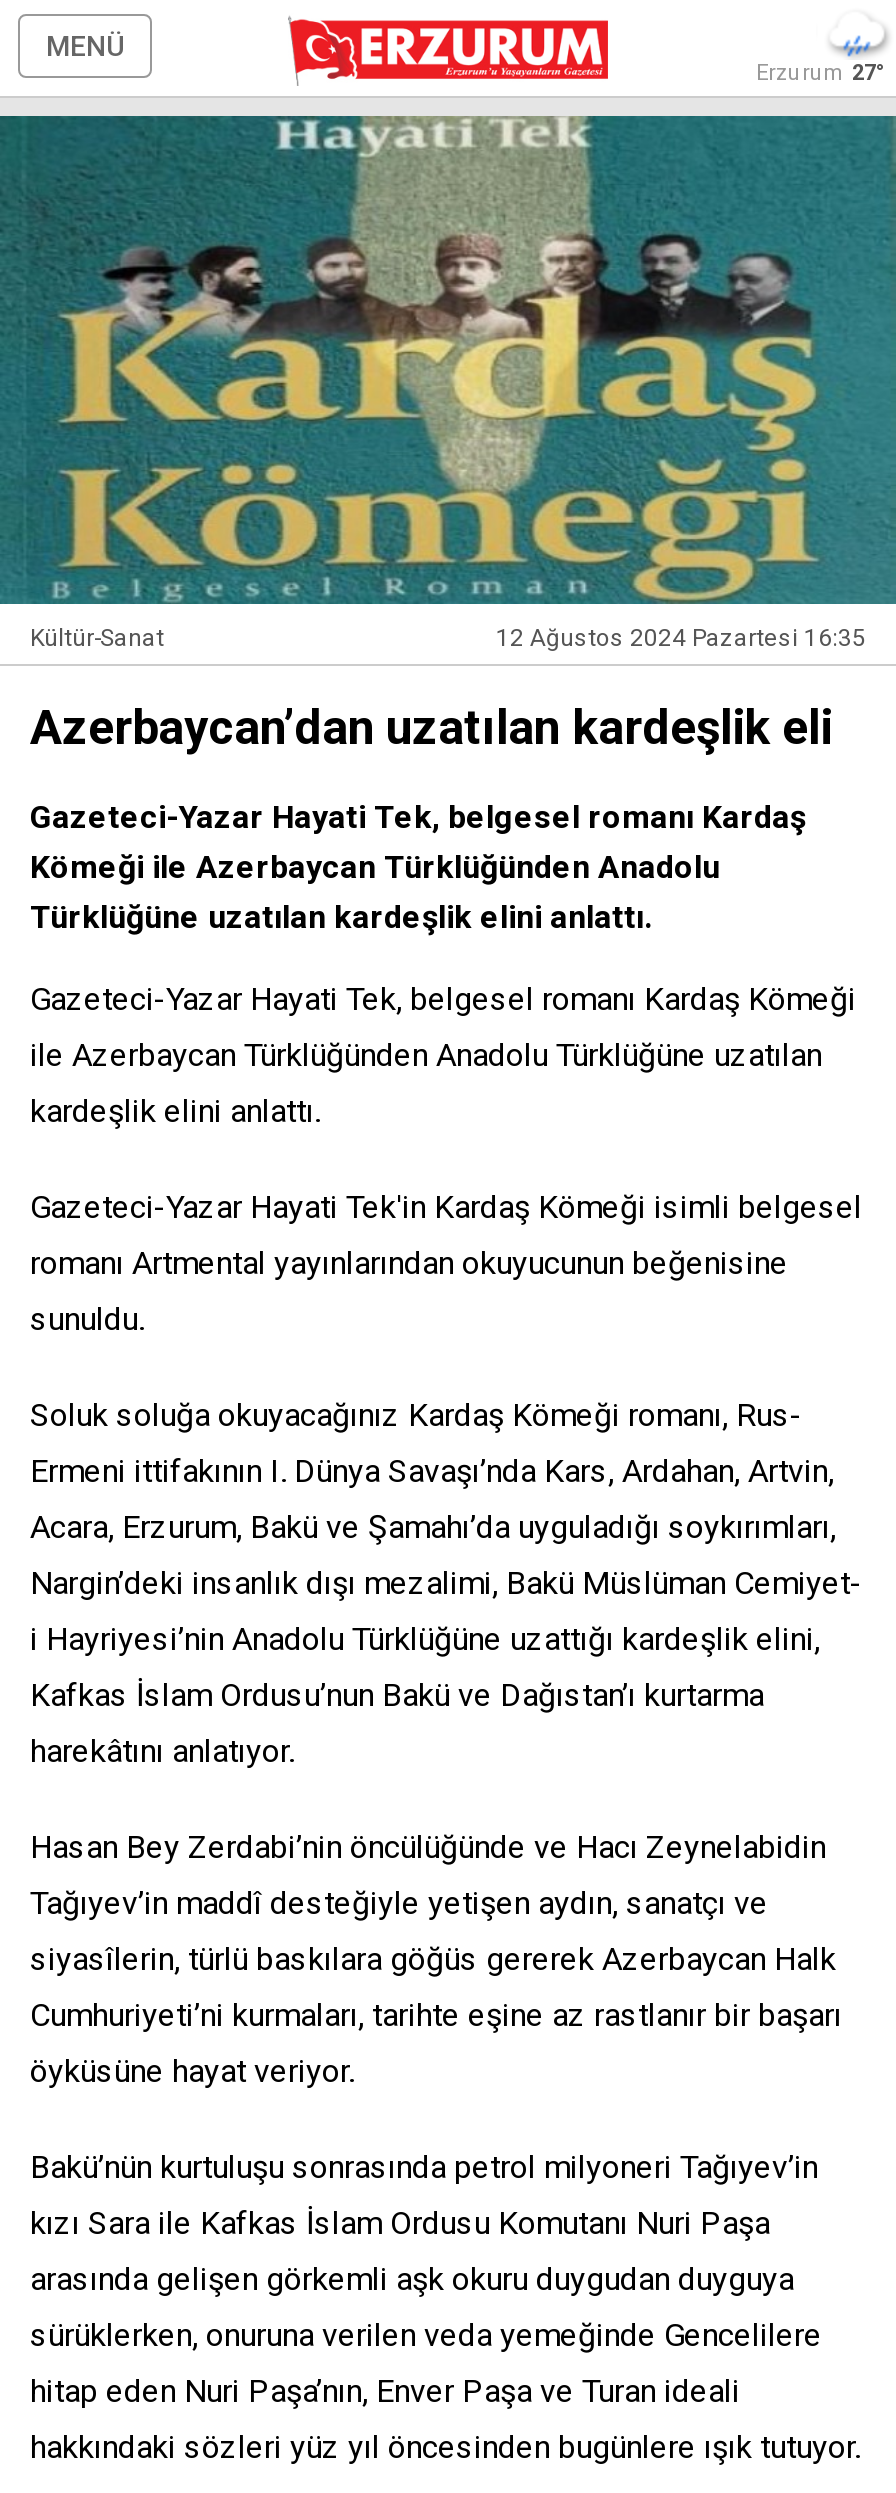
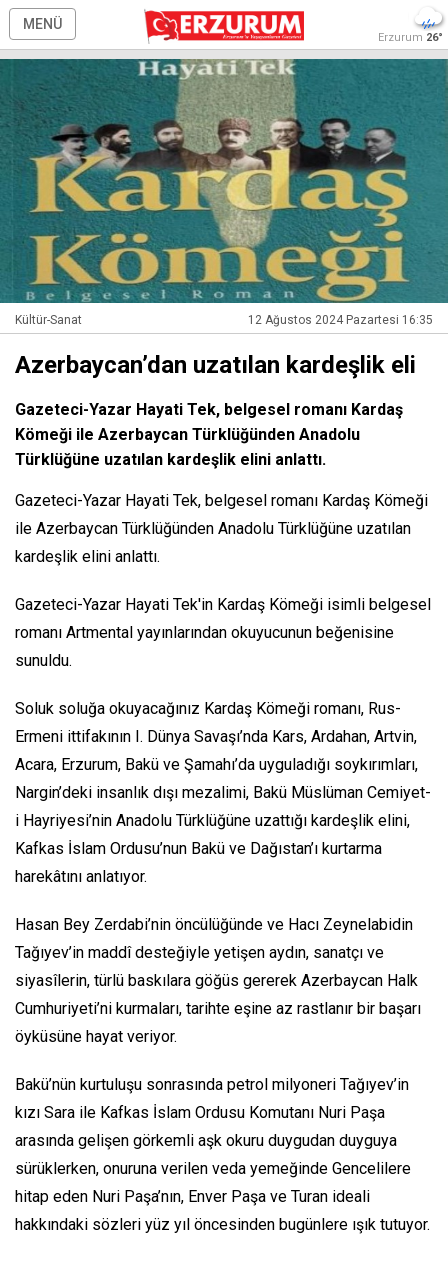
[756,60,886,86] Erzurum 27° -> [378,31,443,44] Erzurum 26°

